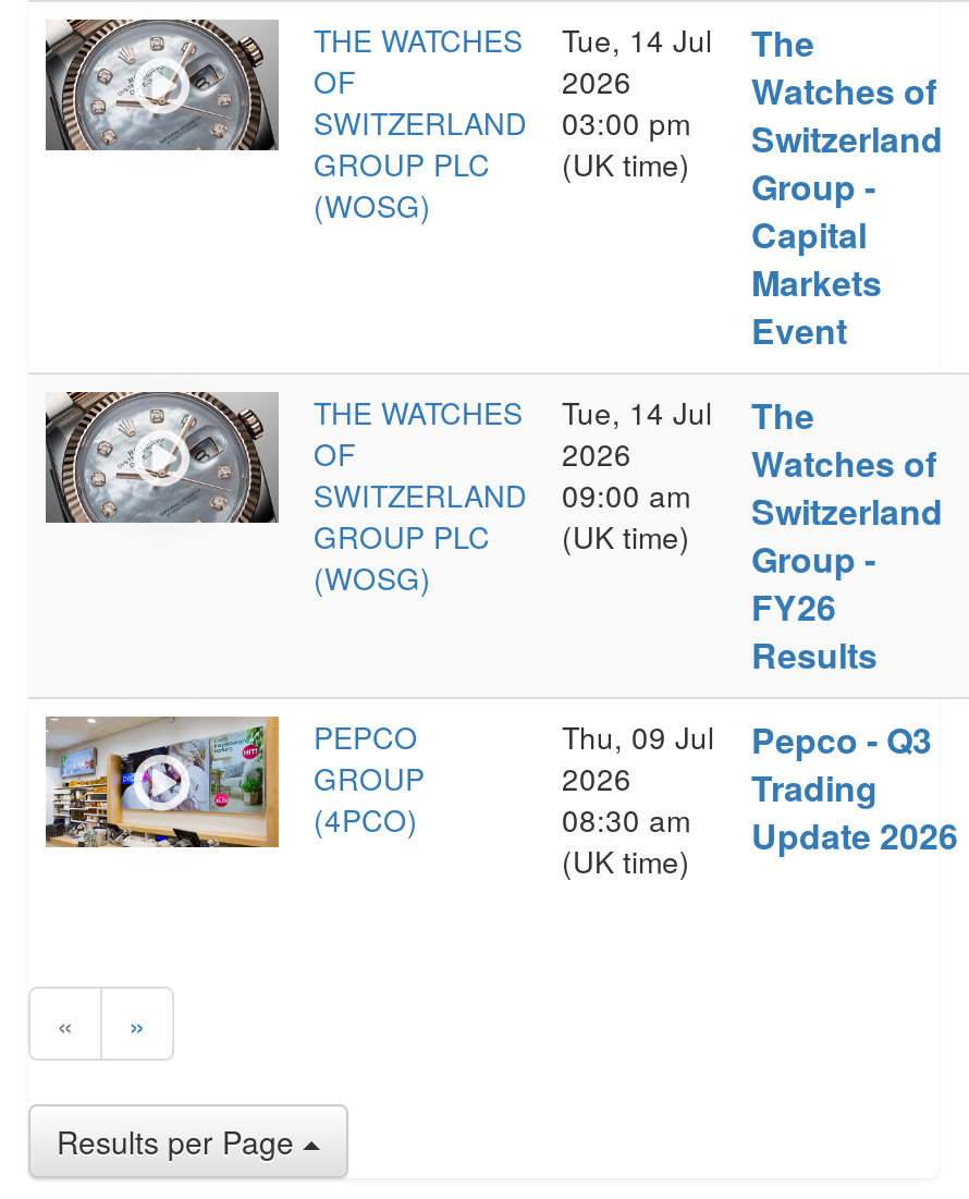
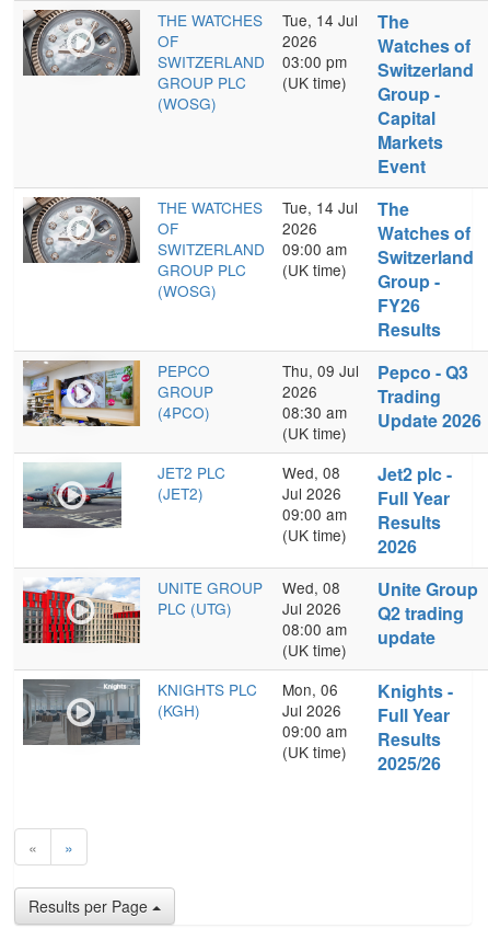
none -> [22,461,225,529] [image] | JET2 PLC | (JET2)
none -> [22,461,452,644] [image] | Jet2 plc - | Full Year | Results | 2026 | UNITE GROUP | PLC (UTG)
none -> [22,576,478,746] [image] | Unite Group | Q2 trading | update | KNIGHTS PLC | (KGH)
none -> [282,461,347,546] Wed, 08 | Jul 2026 | 09:00 am | (UK time)
none -> [282,576,347,661] Wed, 08 | Jul 2026 | 08:00 am | (UK time)
none -> [282,678,347,763] Mon, 06 | Jul 2026 | 09:00 am | (UK time)
none -> [377,678,453,776] Knights - | Full Year | Results | 2025/26

